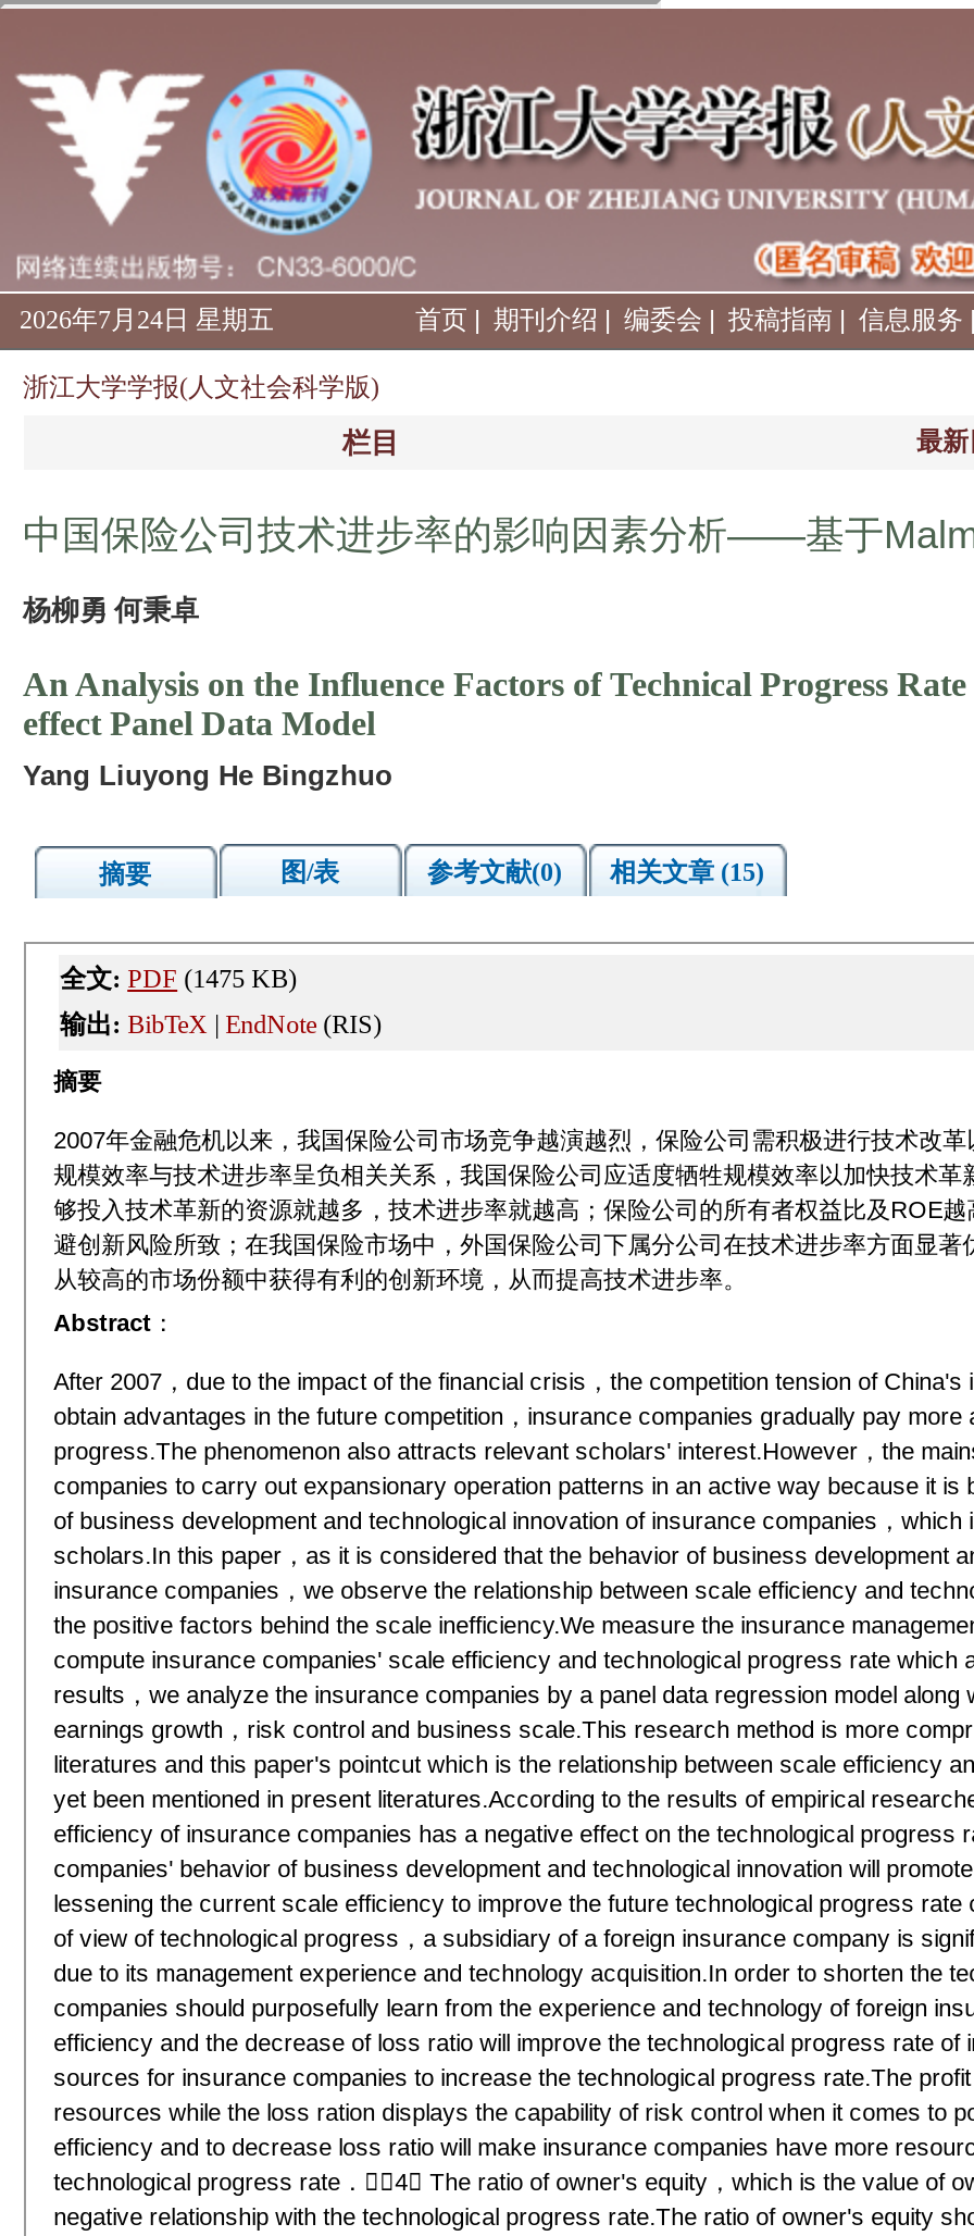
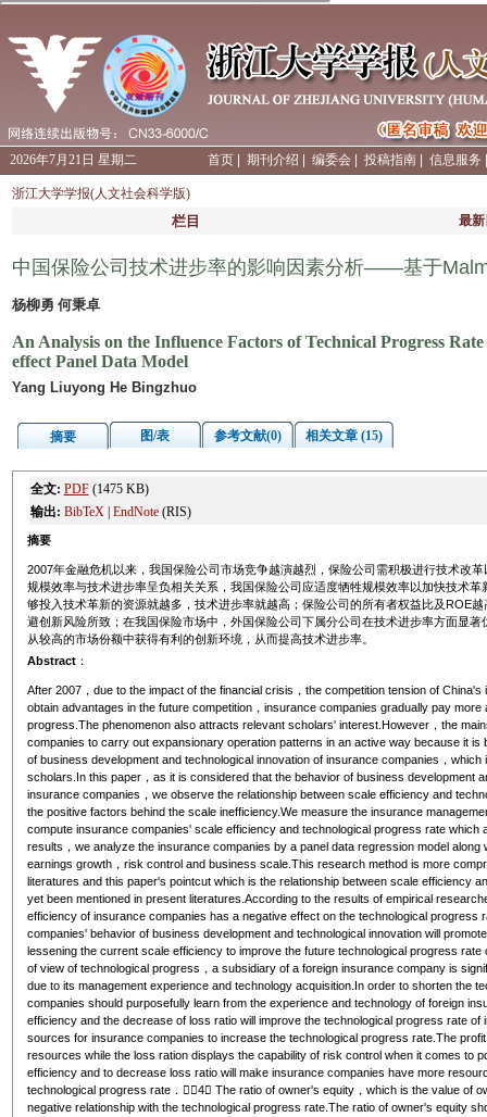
[20,305,274,335] 2026年7月24日 星期五 -> [10,152,137,167] 2026年7月21日 星期二

